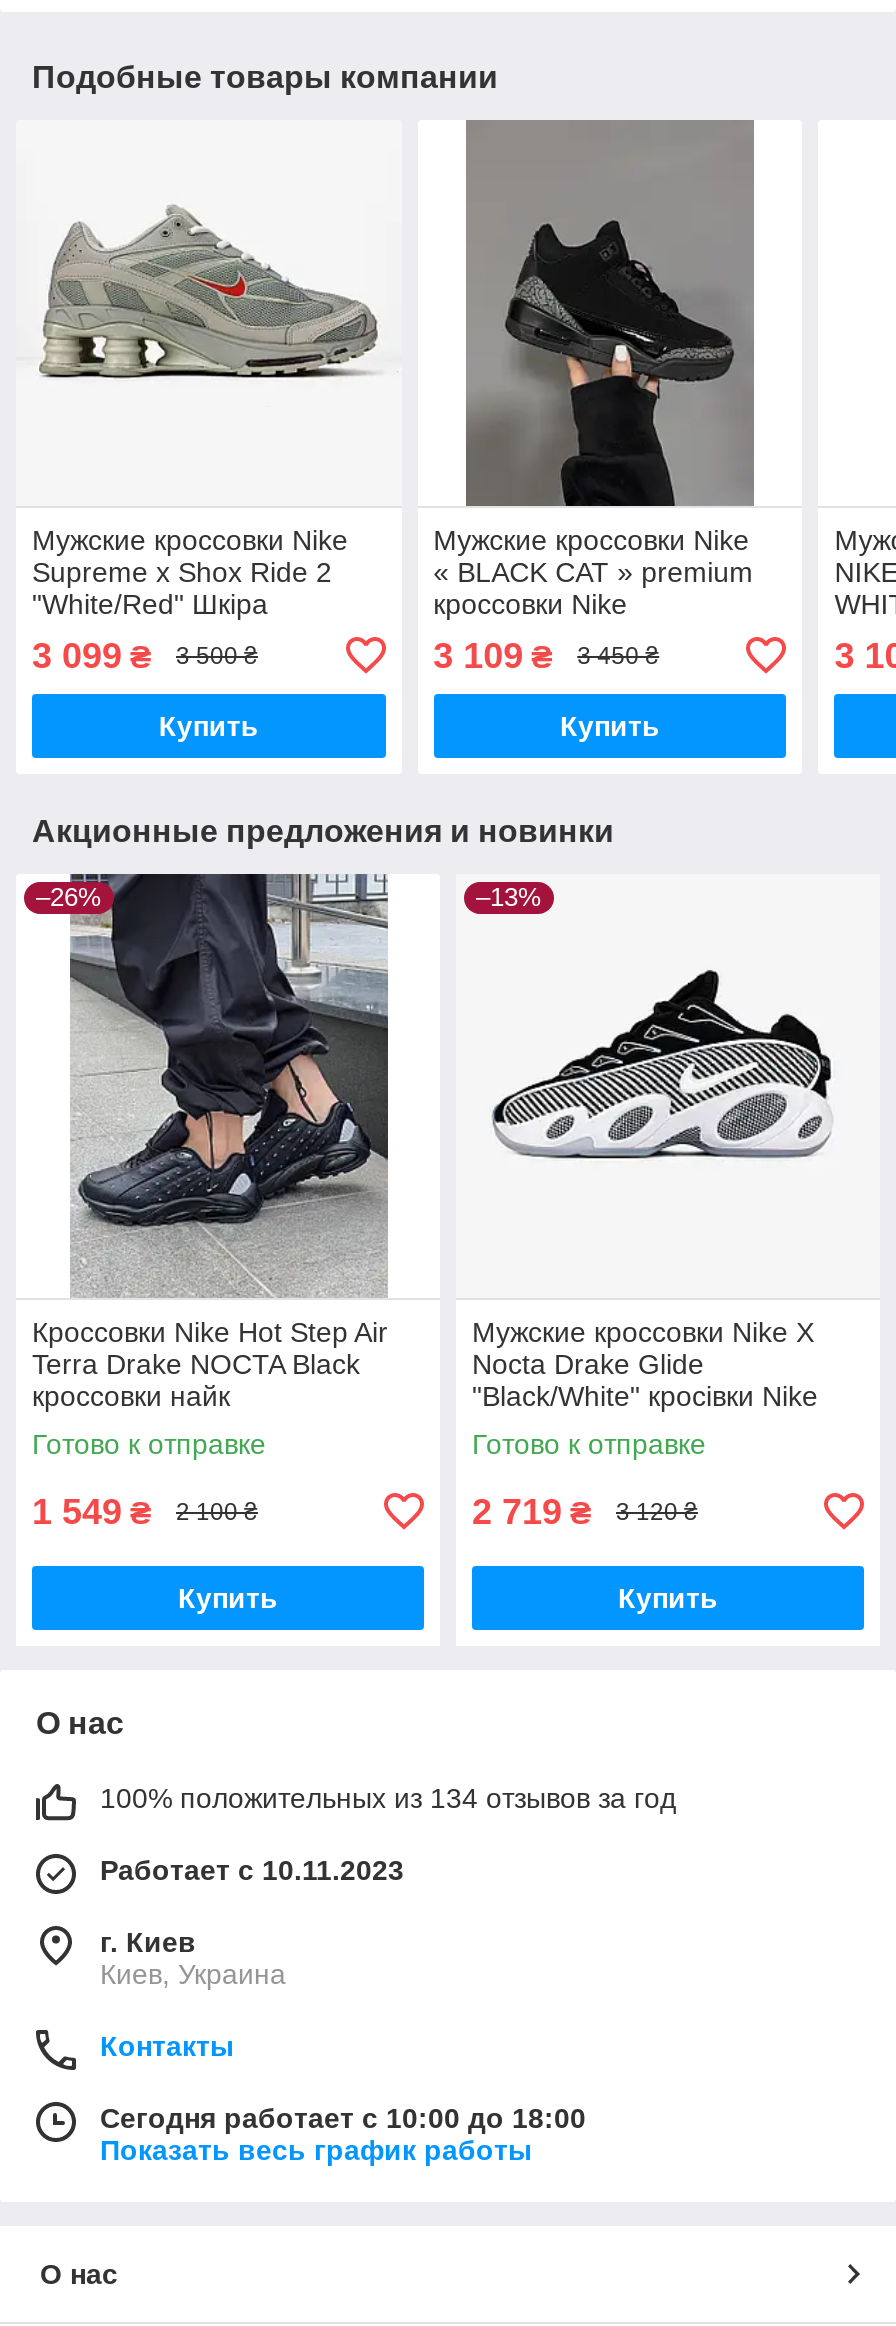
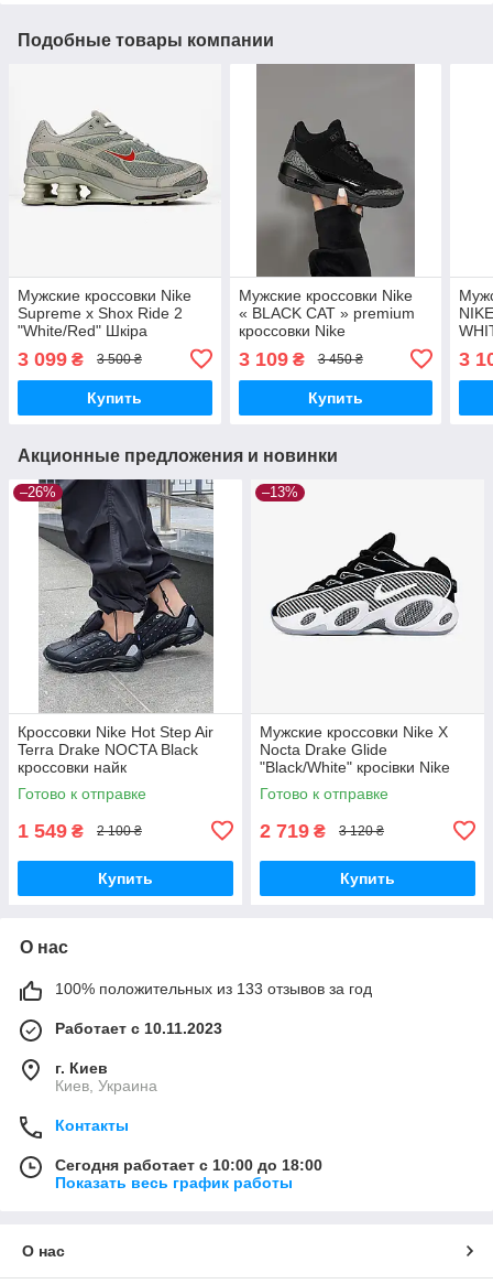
[100,1781,676,1813] 100% положительных из 134 отзывов за год -> [55,979,372,997] 100% положительных из 133 отзывов за год

